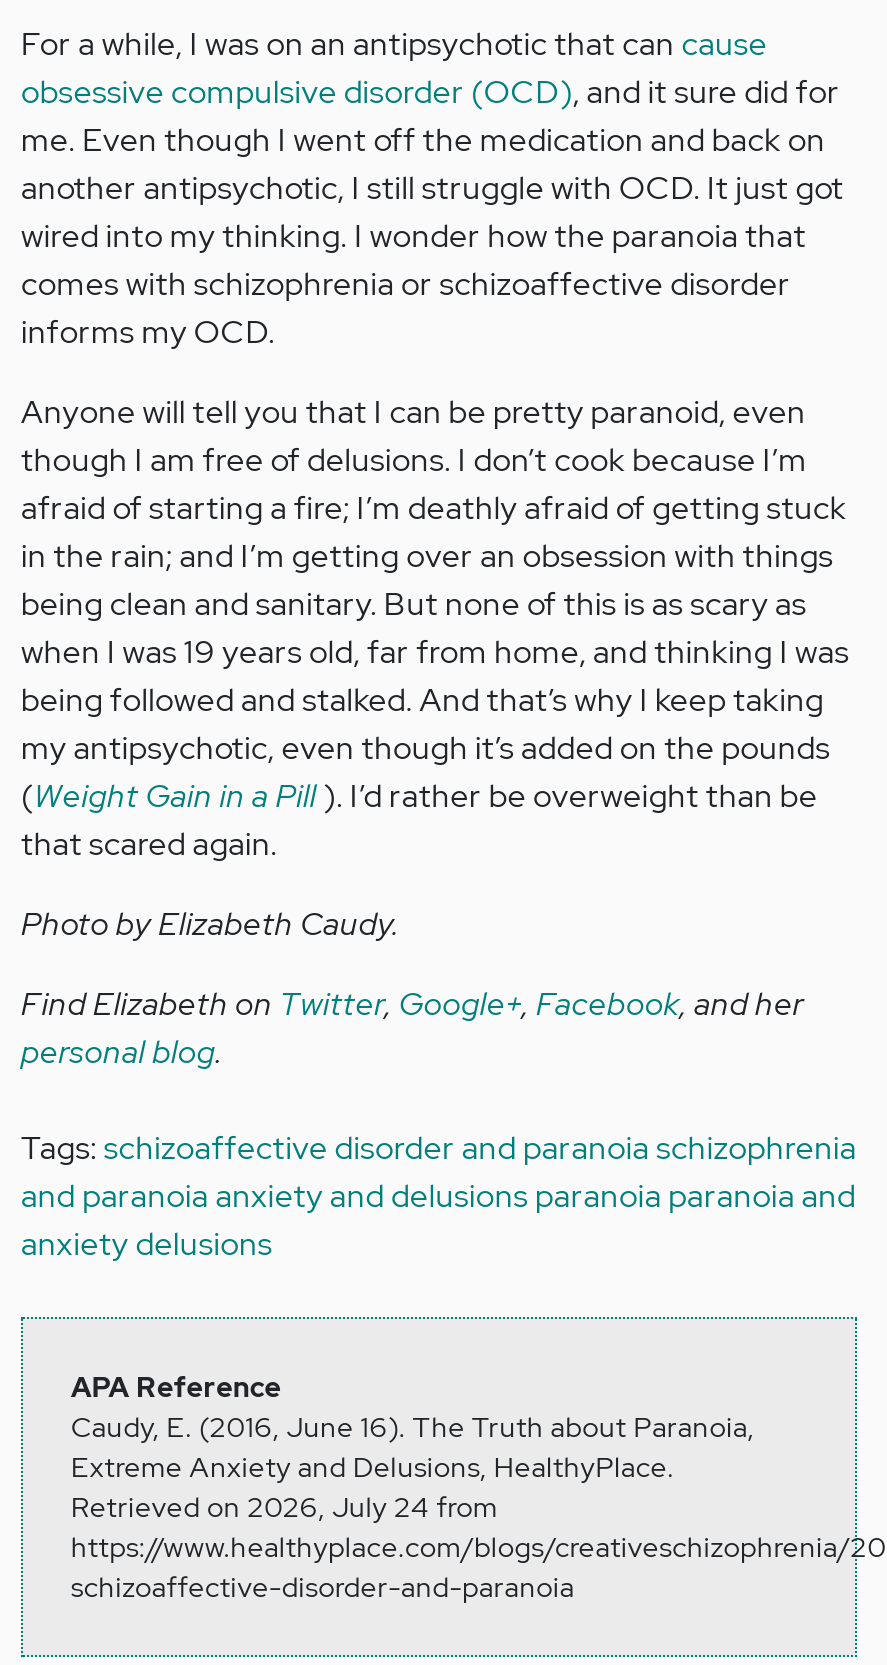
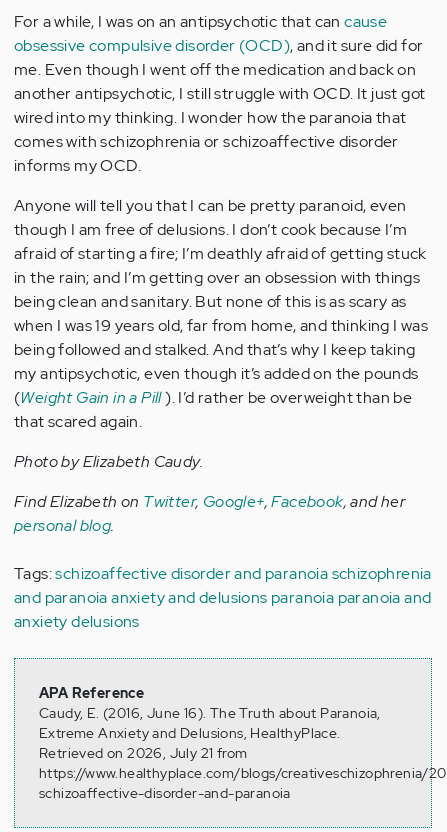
[71,1489,498,1525] Retrieved on 2026, July 24 from -> [39,744,247,762] Retrieved on 2026, July 21 from

